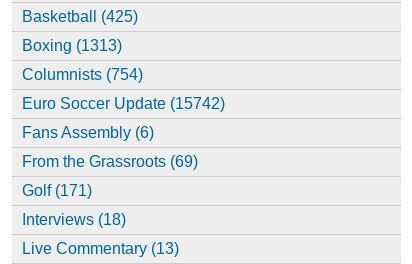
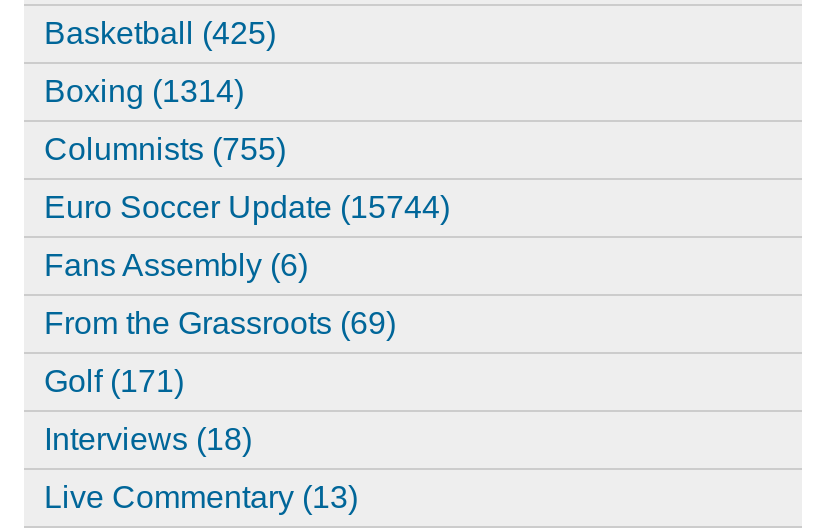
[22,37,122,54] Boxing (1313) -> [44,74,244,108] Boxing (1314)
[22,66,143,83] Columnists (754) -> [44,132,286,166] Columnists (755)
[22,95,225,112] Euro Soccer Update (15742) -> [44,190,450,224] Euro Soccer Update (15744)

